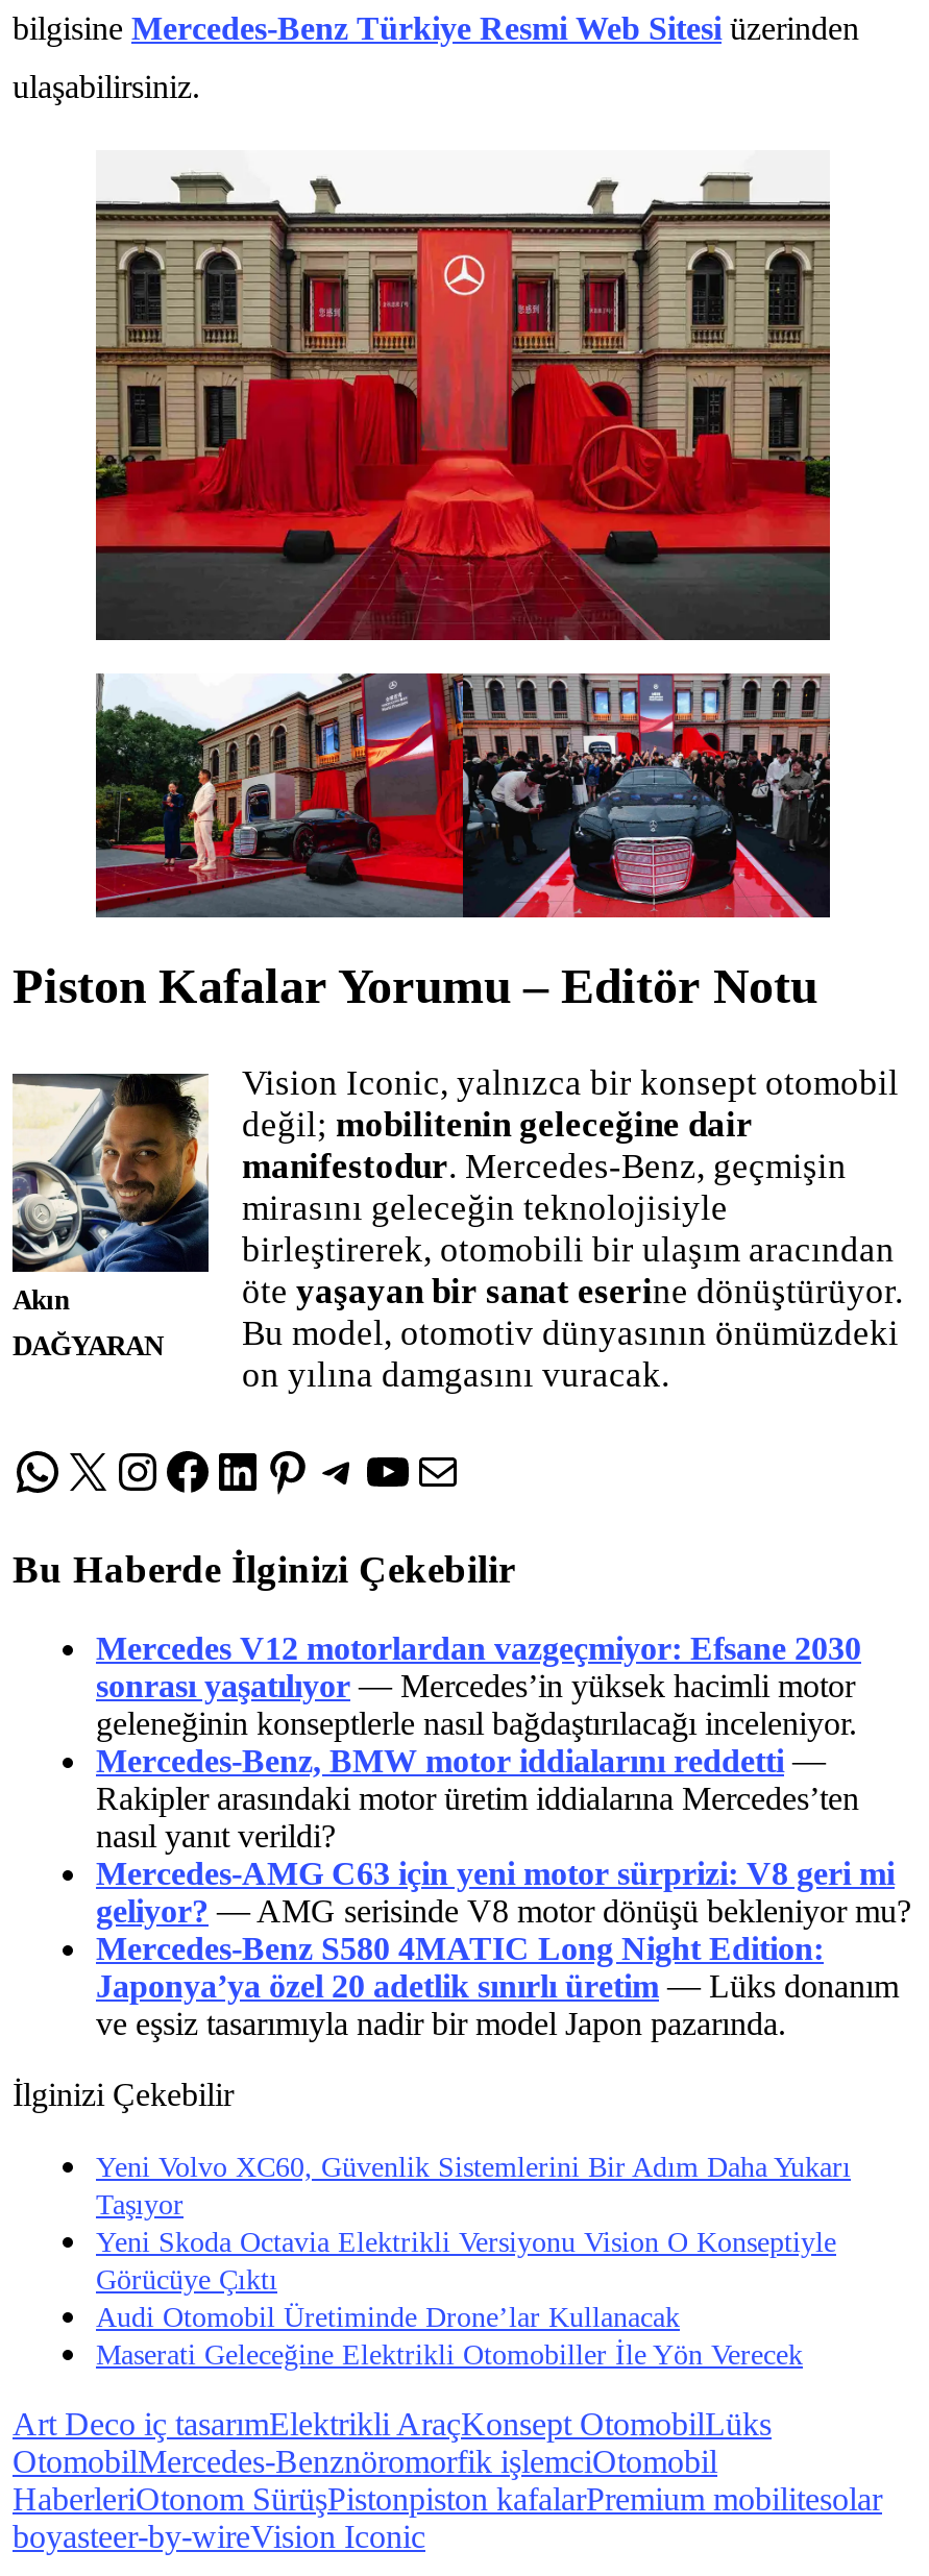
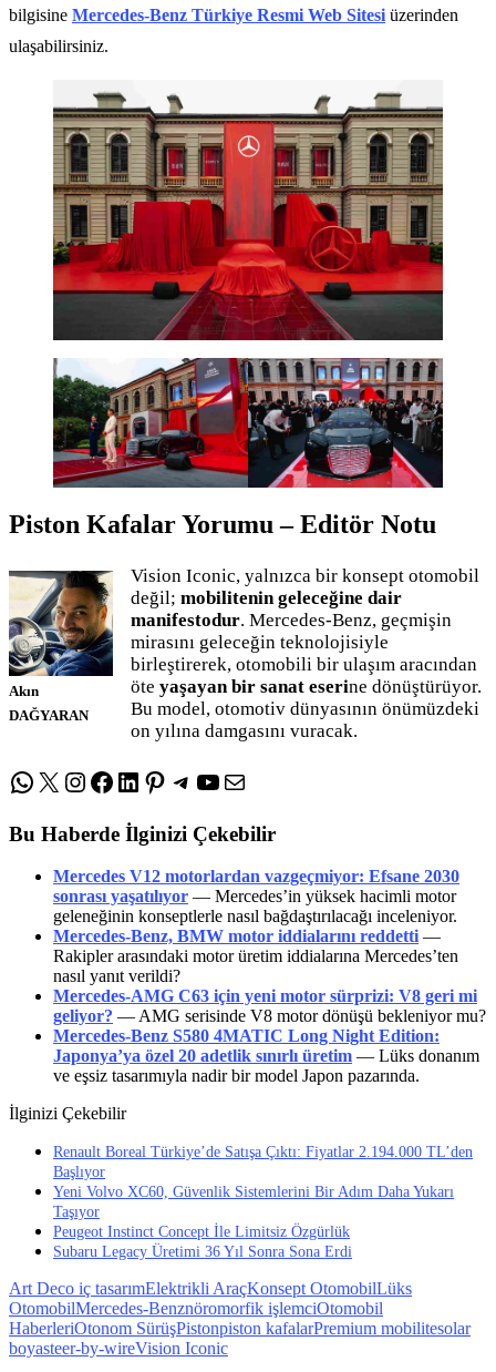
none -> [53,1144,473,1180] Renault Boreal Türkiye’de Satışa Çıktı: Fiyatlar 2.194.000 TL’den | Başlıyor
moved [96,2152,851,2221] -> [53,1184,454,1220]: Yeni Volvo XC60, Güvenlik Sistemlerini Bir Adım Daha Yukarı | Taşıyor
[96,2227,836,2371] Yeni Skoda Octavia Elektrikli Versiyonu Vision O Konseptiyle | Görücüye Çıktı | Audi Otomobil Üretiminde Drone’lar Kullanacak | Maserati Geleceğine Elektrikli Otomobiller İle Yön Verecek -> [53,1224,352,1260] Peugeot Instinct Concept İle Limitsiz Özgürlük | Subaru Legacy Üretimi 36 Yıl Sonra Sona Erdi

